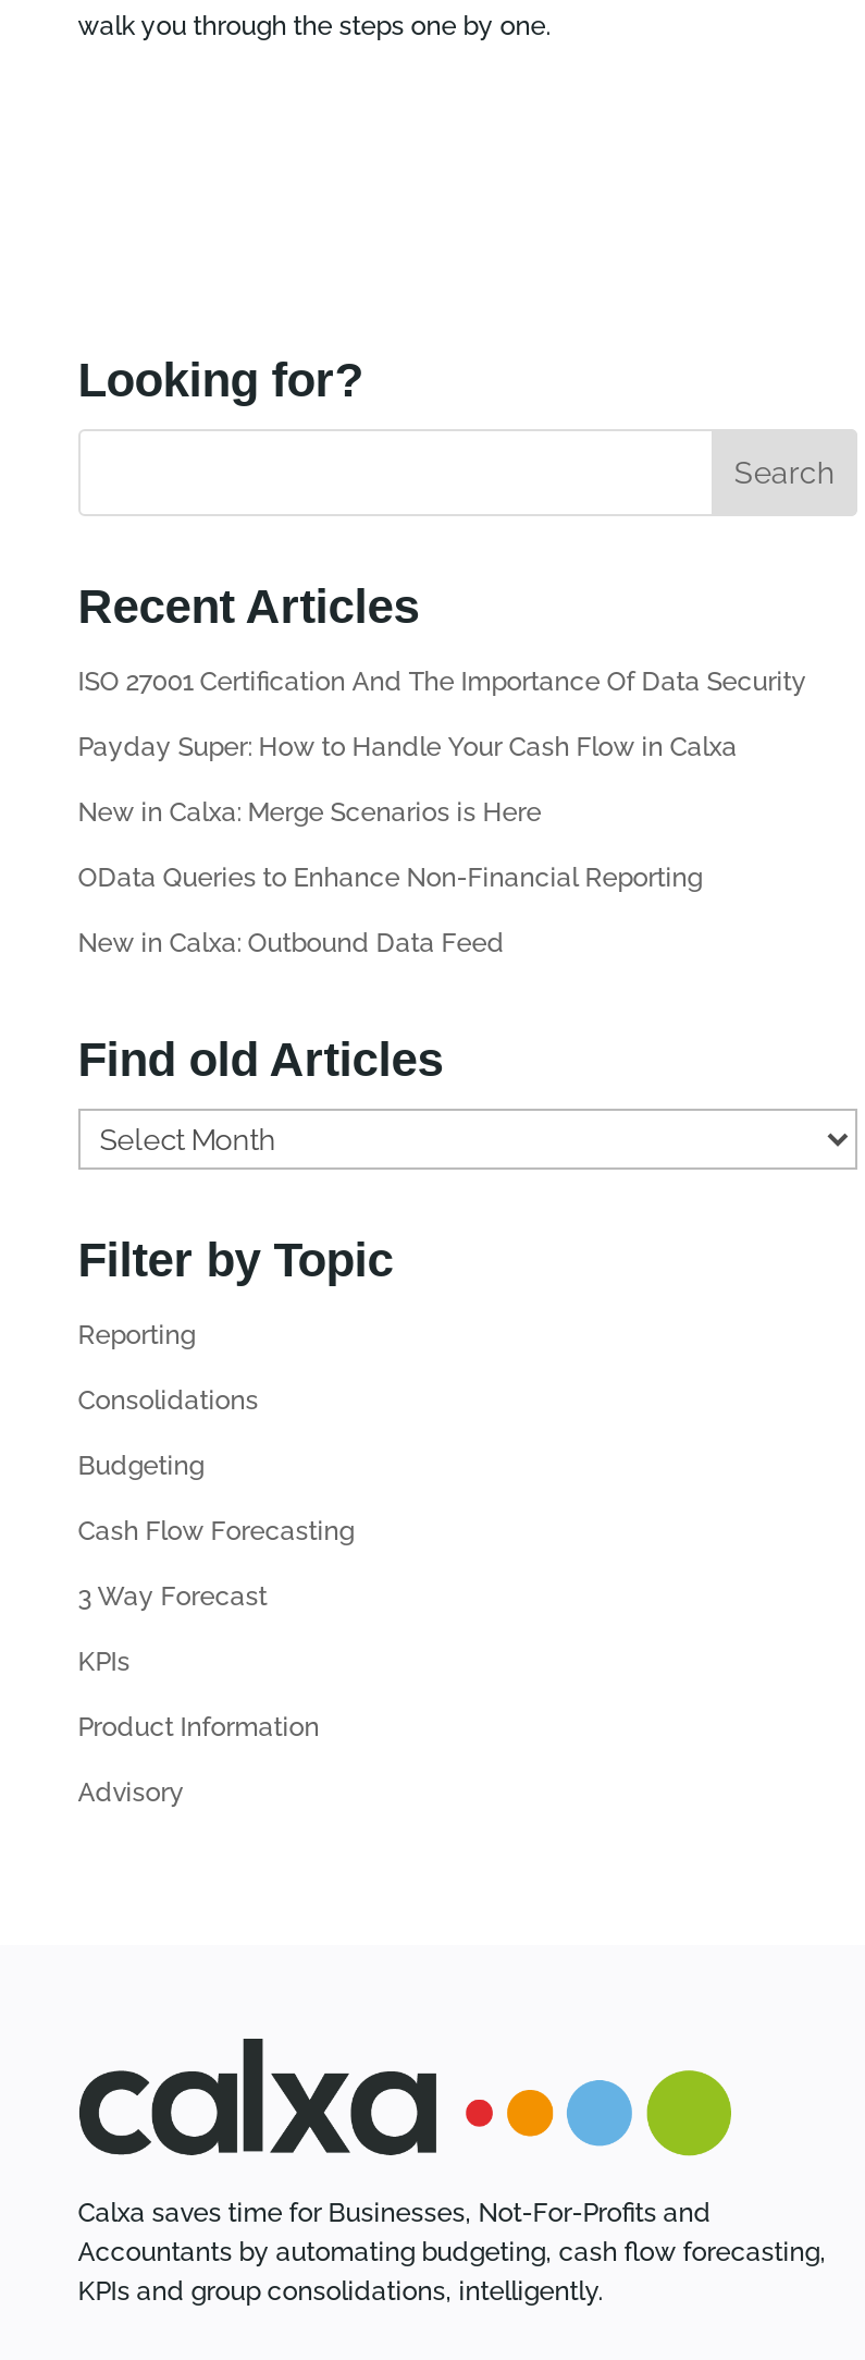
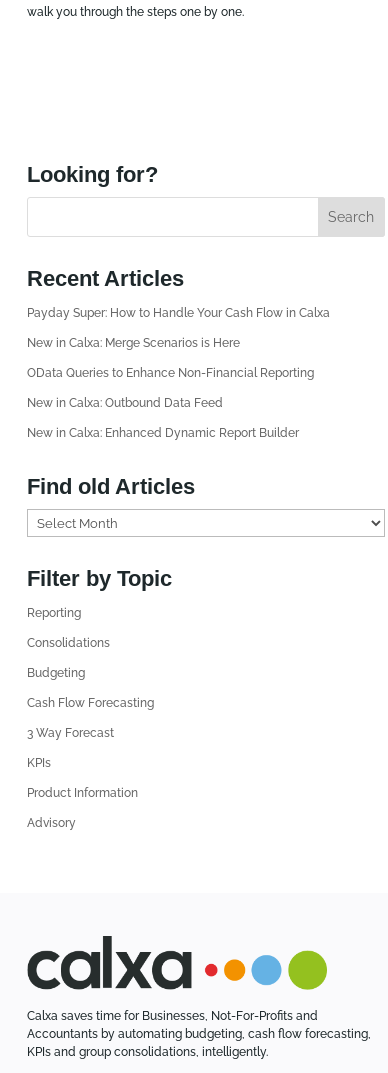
[78,666,807,697] ISO 27001 Certification And The Importance Of Data Security -> none
moved [78,732,737,958] -> [27,306,330,410]: Payday Super: How to Handle Your Cash Flow in Calxa | New in Calxa: Merge Scenarios is Here | OData Queries to Enhance Non-Financial Reporting | New in Calxa: Outbound Data Feed
none -> [27,426,299,440] New in Calxa: Enhanced Dynamic Report Builder

